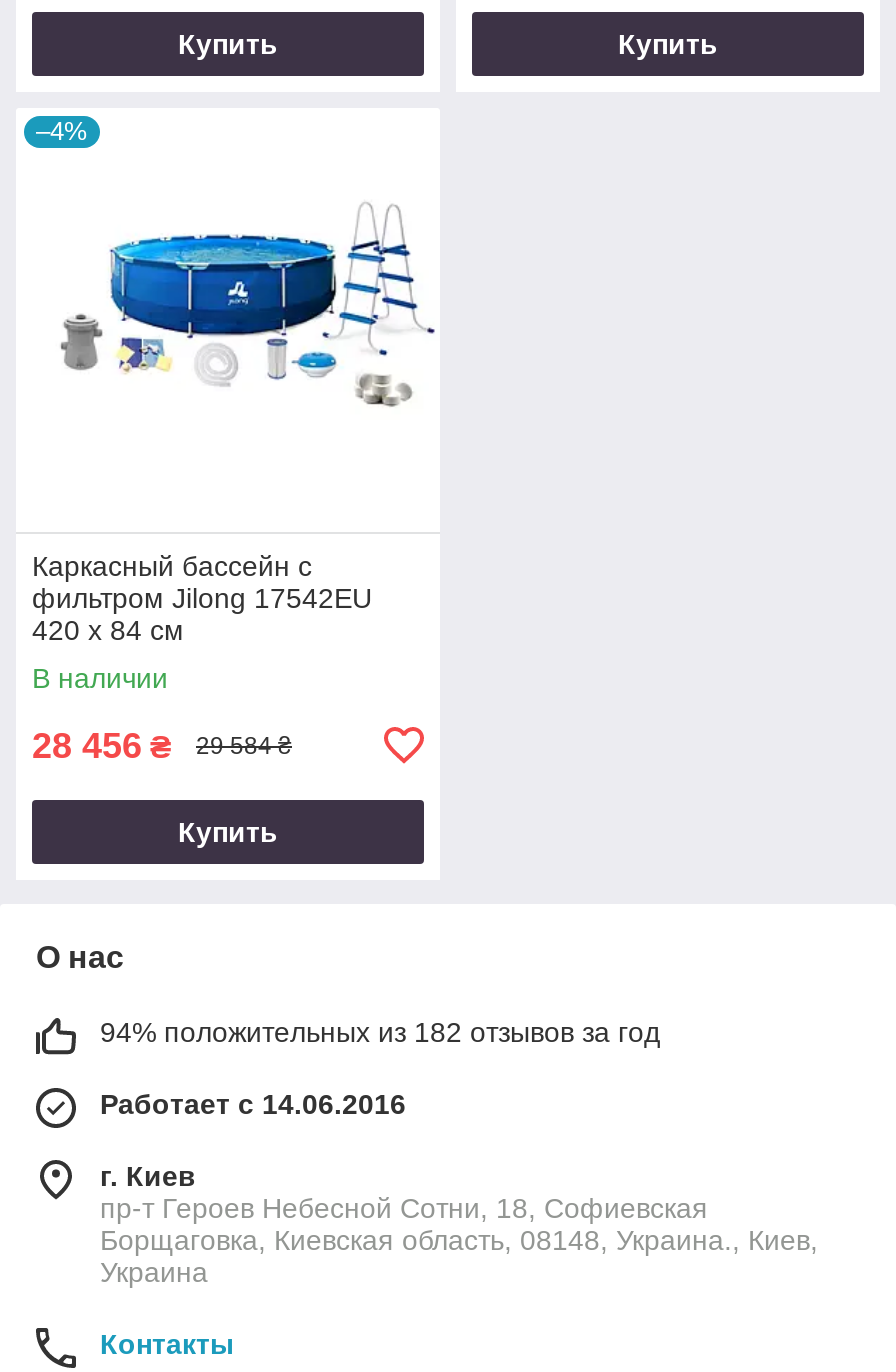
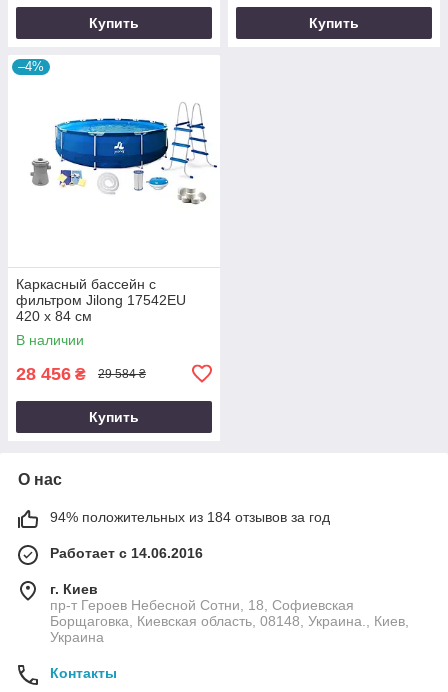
[100,1016,660,1048] 94% положительных из 182 отзывов за год -> [50,509,330,525] 94% положительных из 184 отзывов за год

